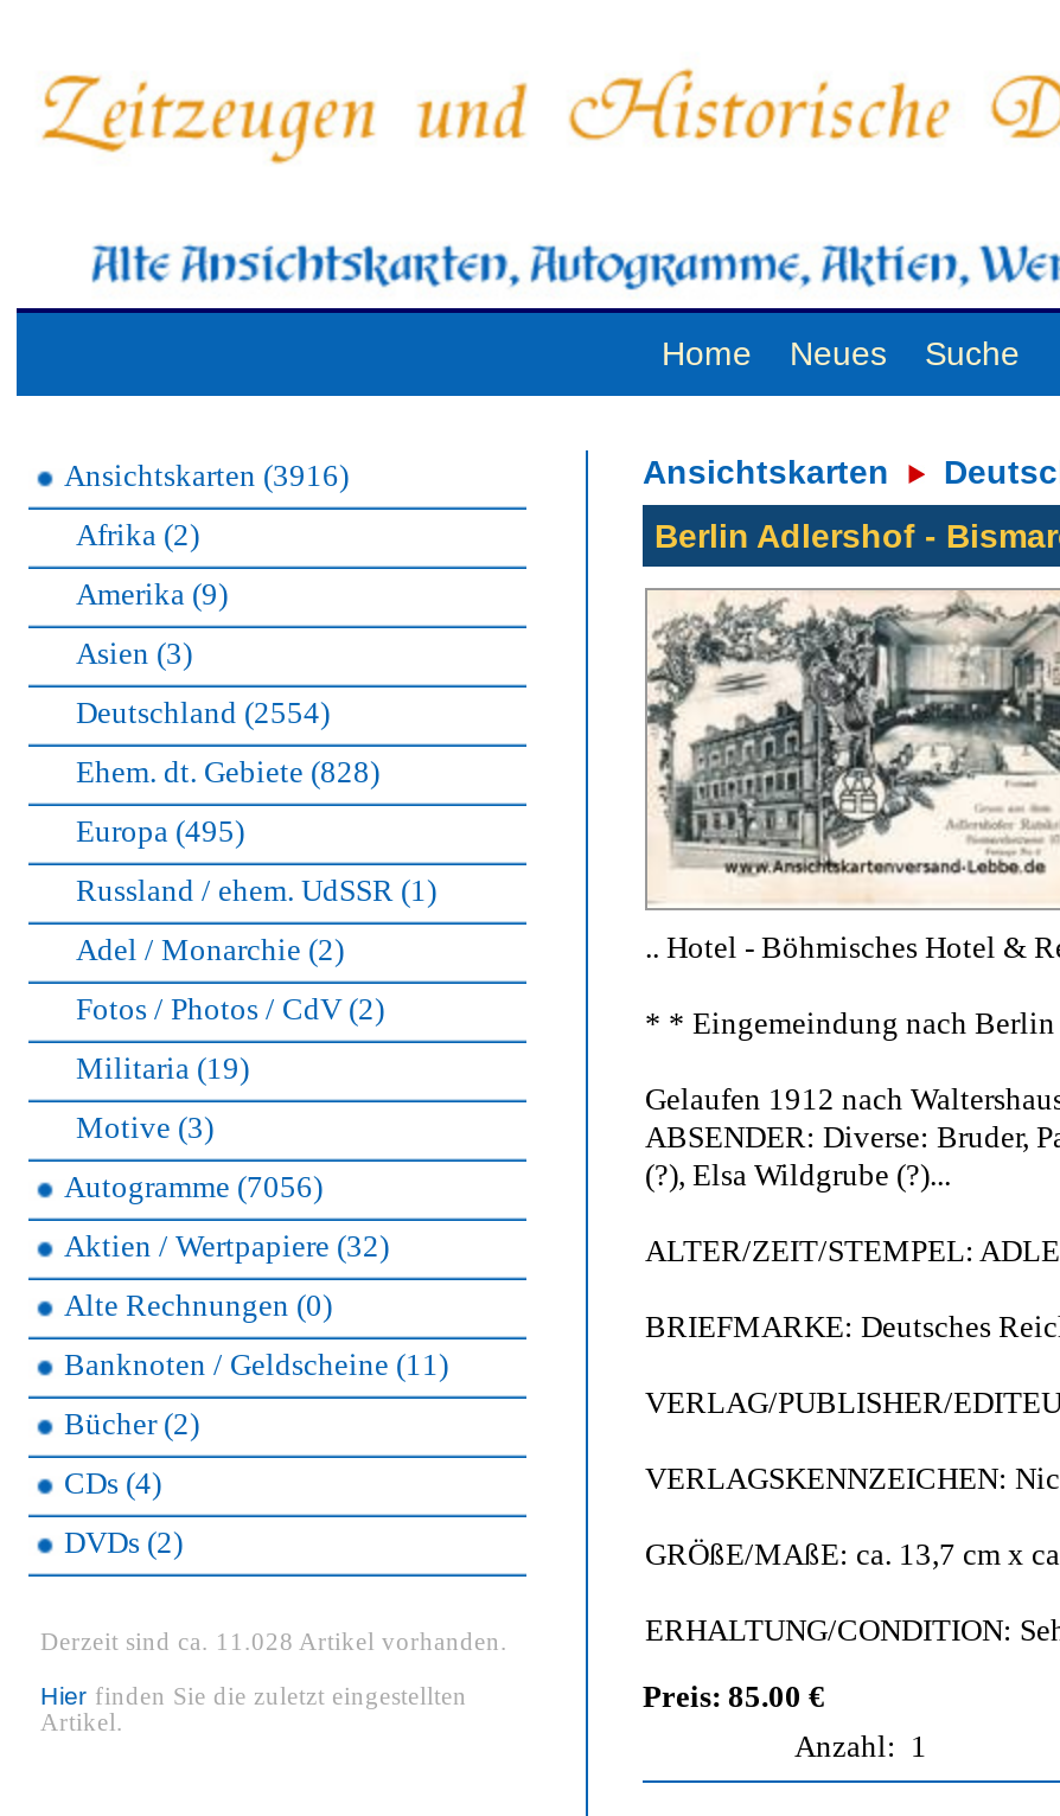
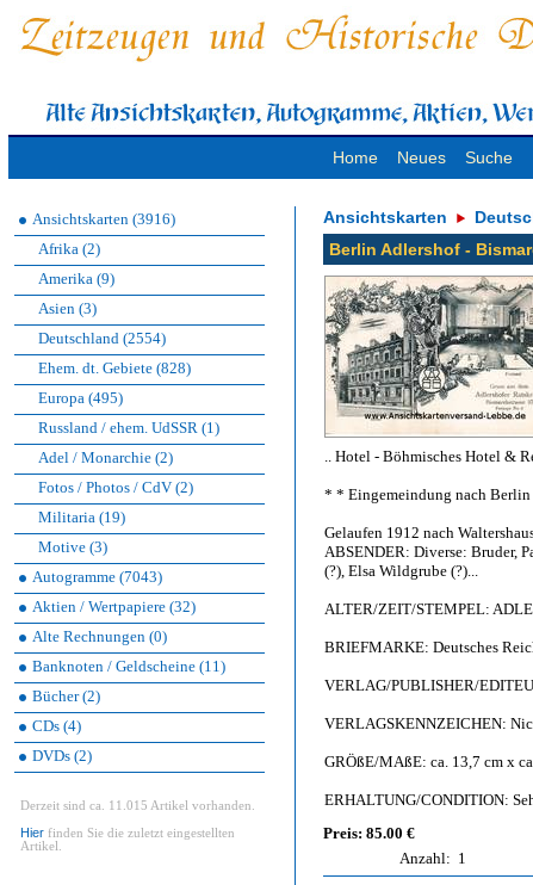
[64,1169,323,1204] Autogramme (7056) -> [32,568,162,586] Autogramme (7043)
[40,1629,507,1655] Derzeit sind ca. 11.028 Artikel vorhanden. -> [20,799,255,812] Derzeit sind ca. 11.015 Artikel vorhanden.

